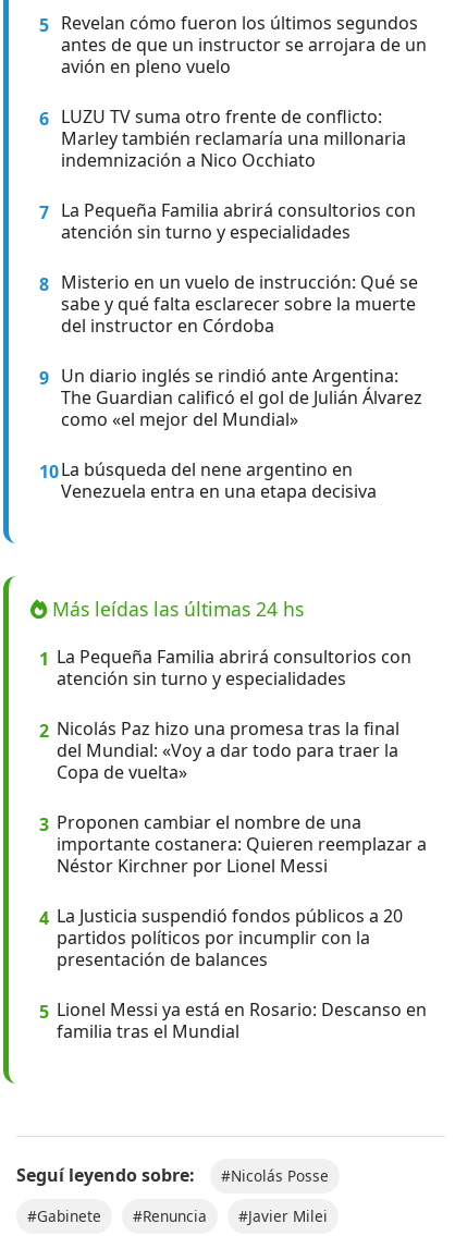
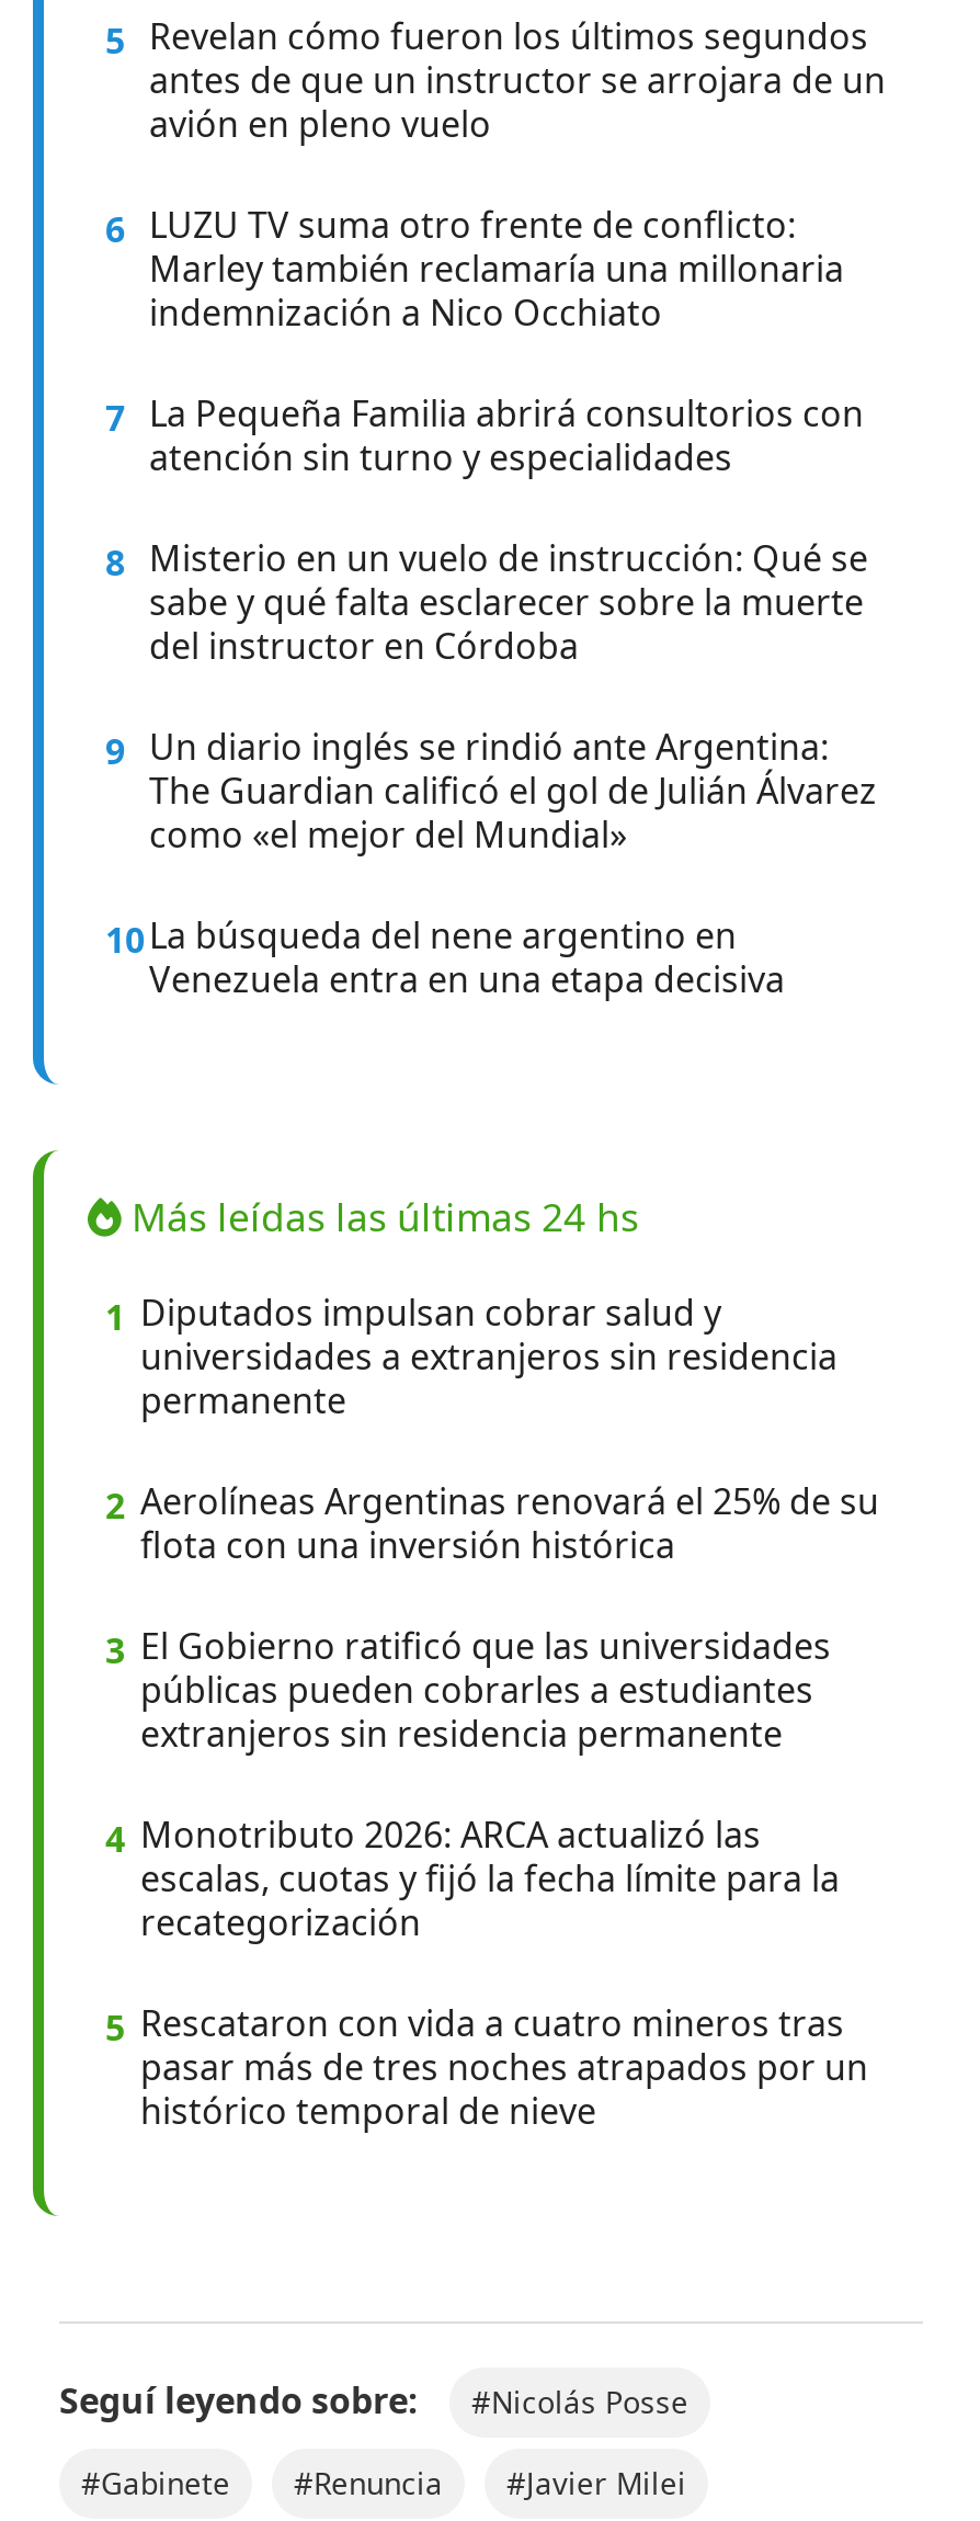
[39,645,411,691] 1 La Pequeña Familia abrirá consultorios con | atención sin turno y especialidades -> [105,1289,837,1425] 1 Diputados impulsan cobrar salud y | universidades a extranjeros sin residencia | permanente
[39,717,399,785] 2 Nicolás Paz hizo una promesa tras la final | del Mundial: «Voy a dar todo para traer la | Copa de vuelta» -> [105,1478,879,1570] 2 Aerolíneas Argentinas renovará el 25% de su | flota con una inversión histórica
[39,811,427,878] 3 Proponen cambiar el nombre de una | importante costanera: Quieren reemplazar a | Néstor Kirchner por Lionel Messi -> [105,1623,831,1759] 3 El Gobierno ratificó que las universidades | públicas pueden cobrarles a estudiantes | extranjeros sin residencia permanente
[39,904,403,972] 4 La Justicia suspendió fondos públicos a 20 | partidos políticos por incumplir con la | presentación de balances -> [105,1811,840,1947] 4 Monotributo 2026: ARCA actualizó las | escalas, cuotas y fijó la fecha límite para la | recategorización
[39,998,427,1044] 5 Lionel Messi ya está en Rosario: Descanso en | familia tras el Mundial -> [105,2000,868,2136] 5 Rescataron con vida a cuatro mineros tras | pasar más de tres noches atrapados por un | histórico temporal de nieve

